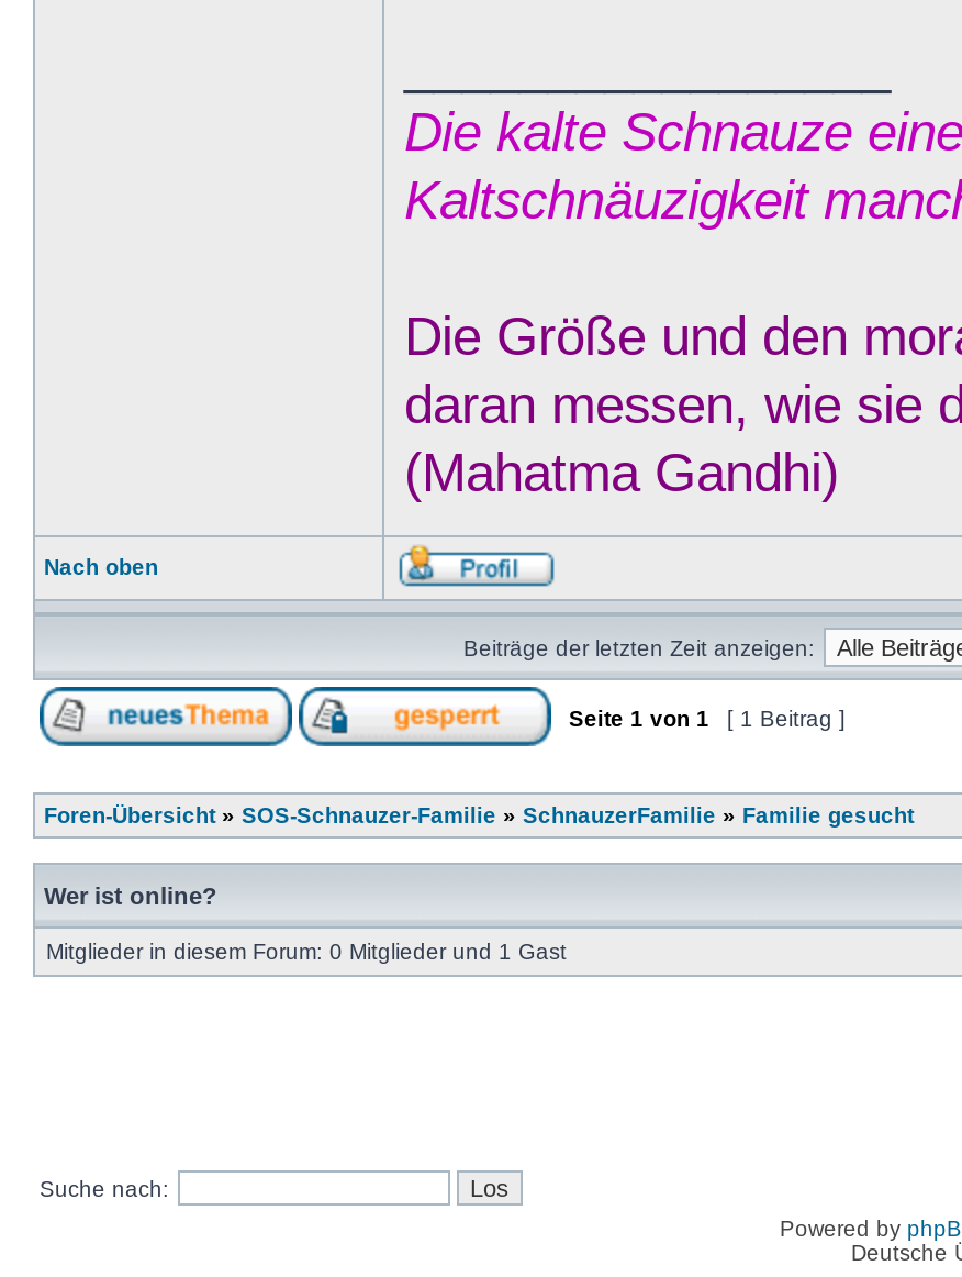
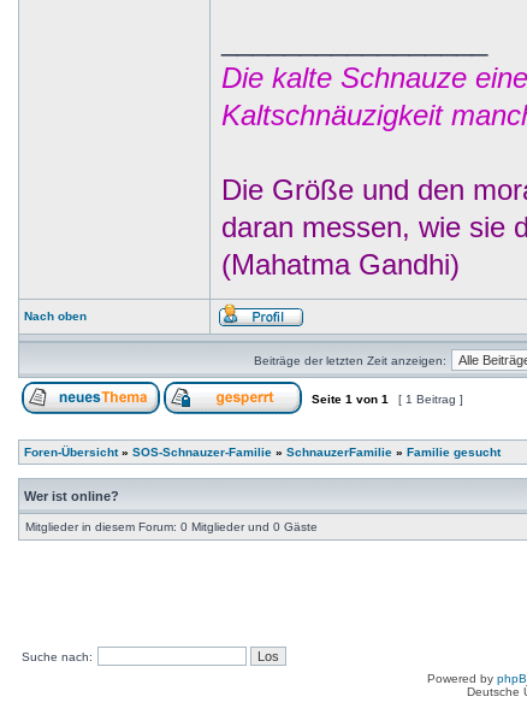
[46,940,567,964] Mitglieder in diesem Forum: 0 Mitglieder und 1 Gast -> [25,520,318,533] Mitglieder in diesem Forum: 0 Mitglieder und 0 Gäste

